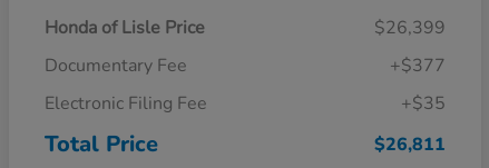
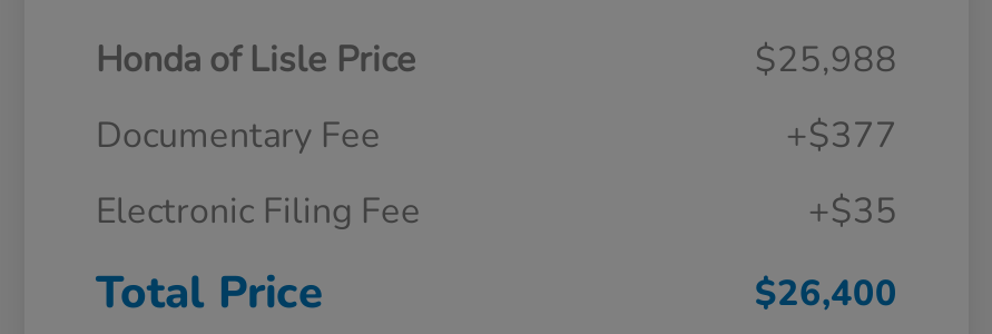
[374,15,446,40] $26,399 -> [755,37,897,86] $25,988
[374,132,446,157] $26,811 -> [755,270,897,319] $26,400

